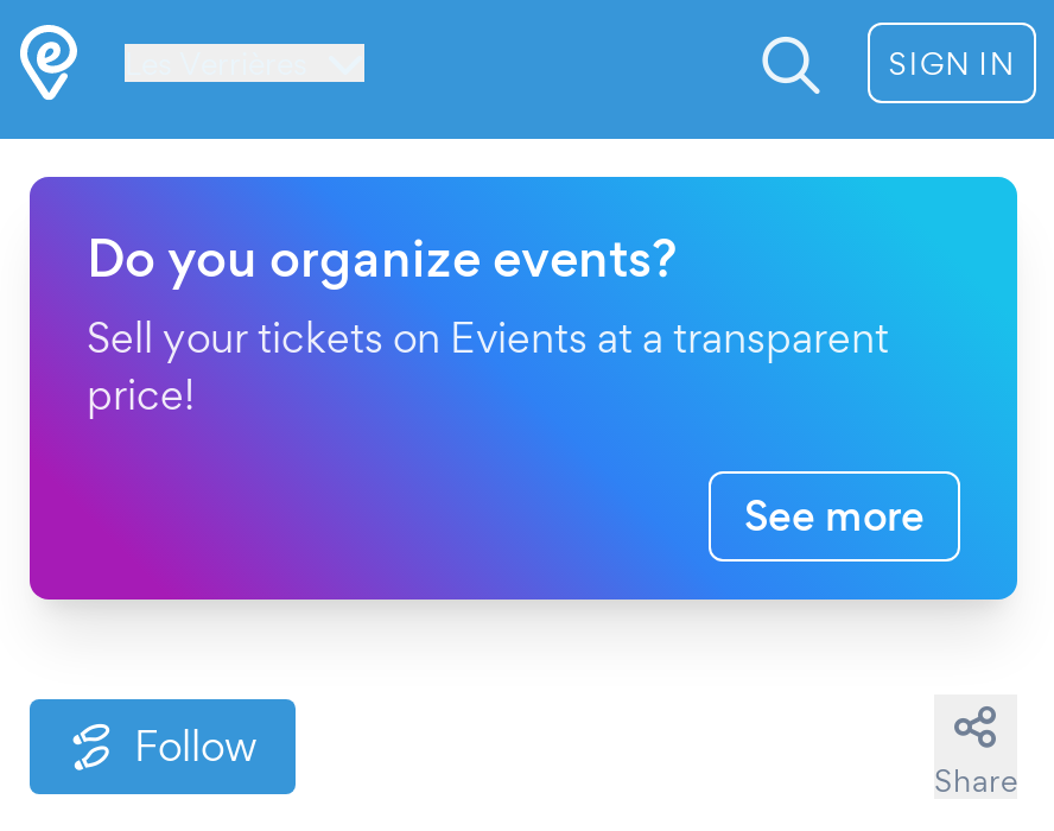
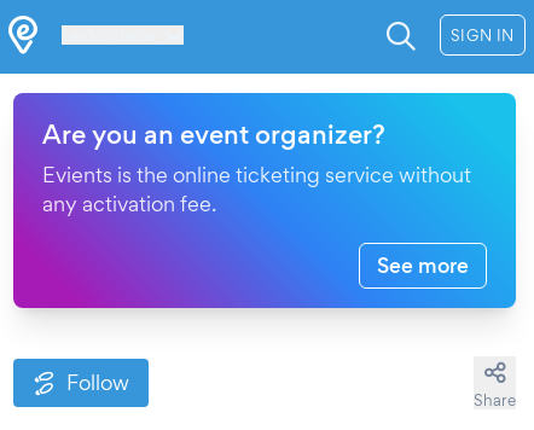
[87,227,889,419] Do you organize events? | Sell your tickets on Evients at a transparent | price! -> [42,118,471,216] Are you an event organizer? | Evients is the online ticketing service without | any activation fee.

